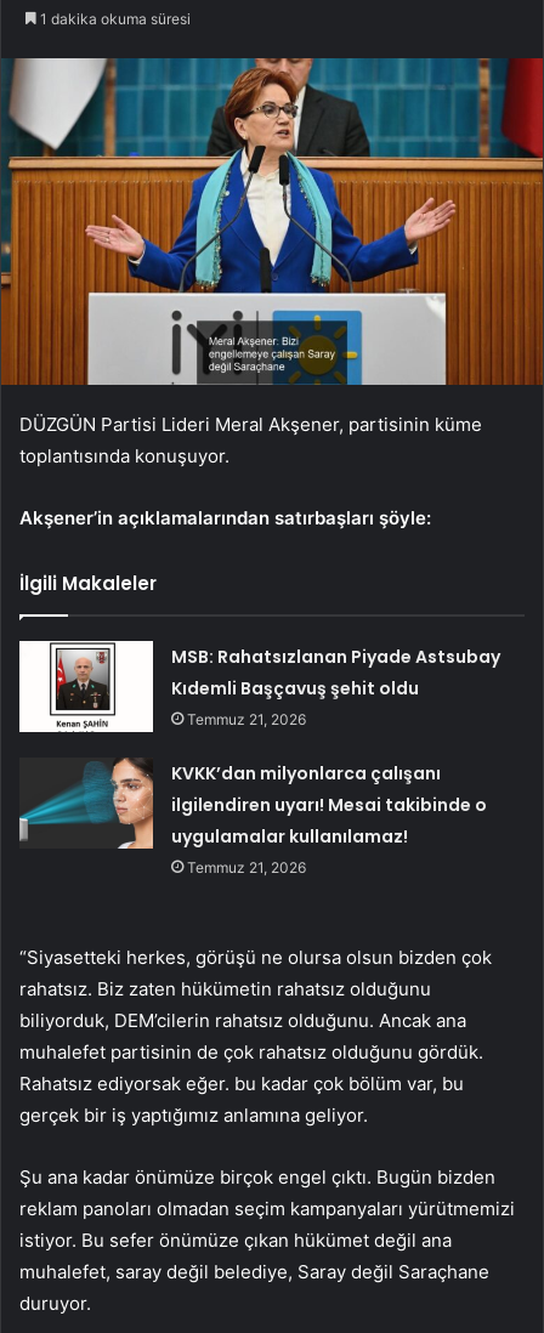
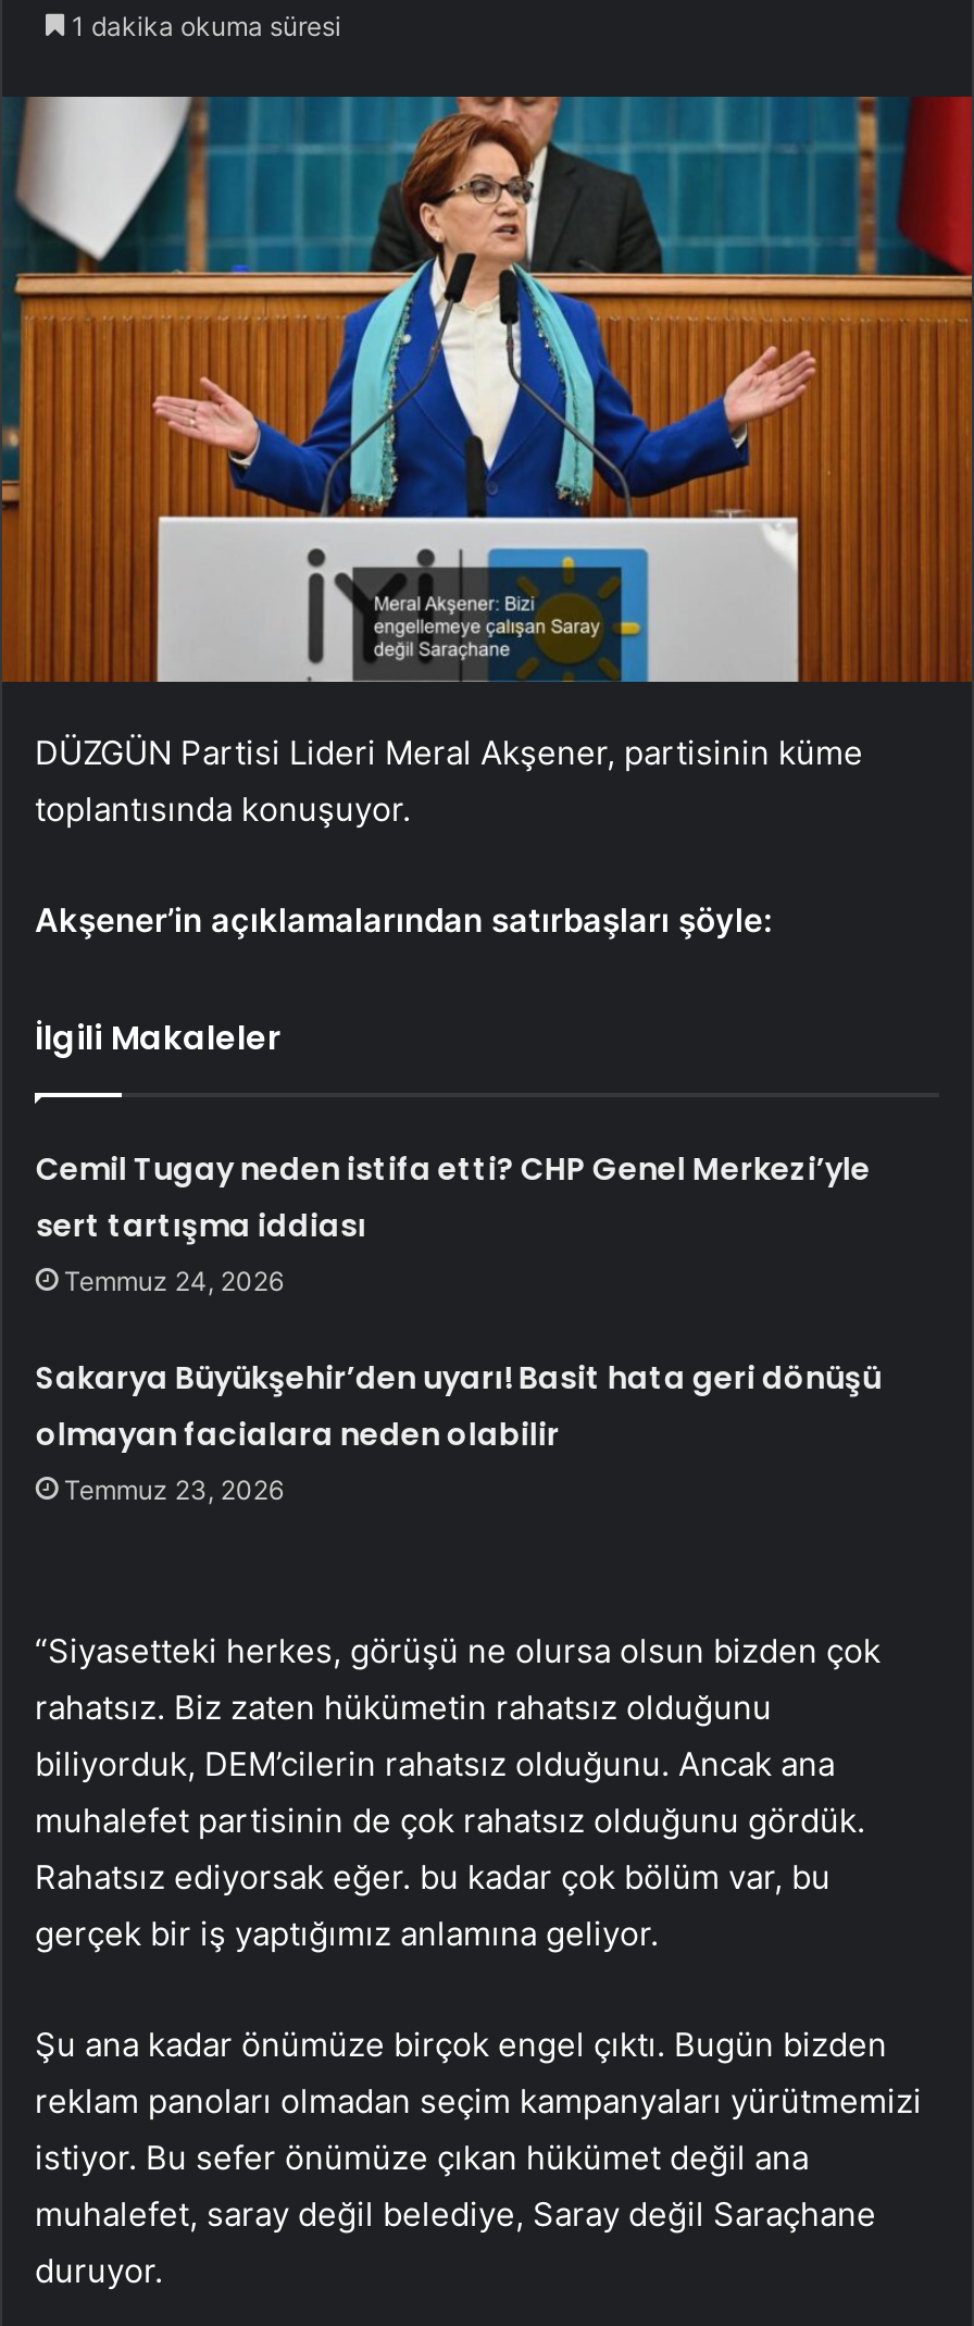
[172,645,501,729] MSB: Rahatsızlanan Piyade Astsubay | Kıdemli Başçavuş şehit oldu | Temmuz 21, 2026 -> [35,1147,870,1298] Cemil Tugay neden istifa etti? CHP Genel Merkezi’yle | sert tartışma iddiası | Temmuz 24, 2026
[172,761,487,877] KVKK’dan milyonlarca çalışanı | ilgilendiren uyarı! Mesai takibinde o | uygulamalar kullanılamaz! | Temmuz 21, 2026 -> [35,1356,881,1506] Sakarya Büyükşehir’den uyarı! Basit hata geri dönüşü | olmayan facialara neden olabilir | Temmuz 23, 2026

